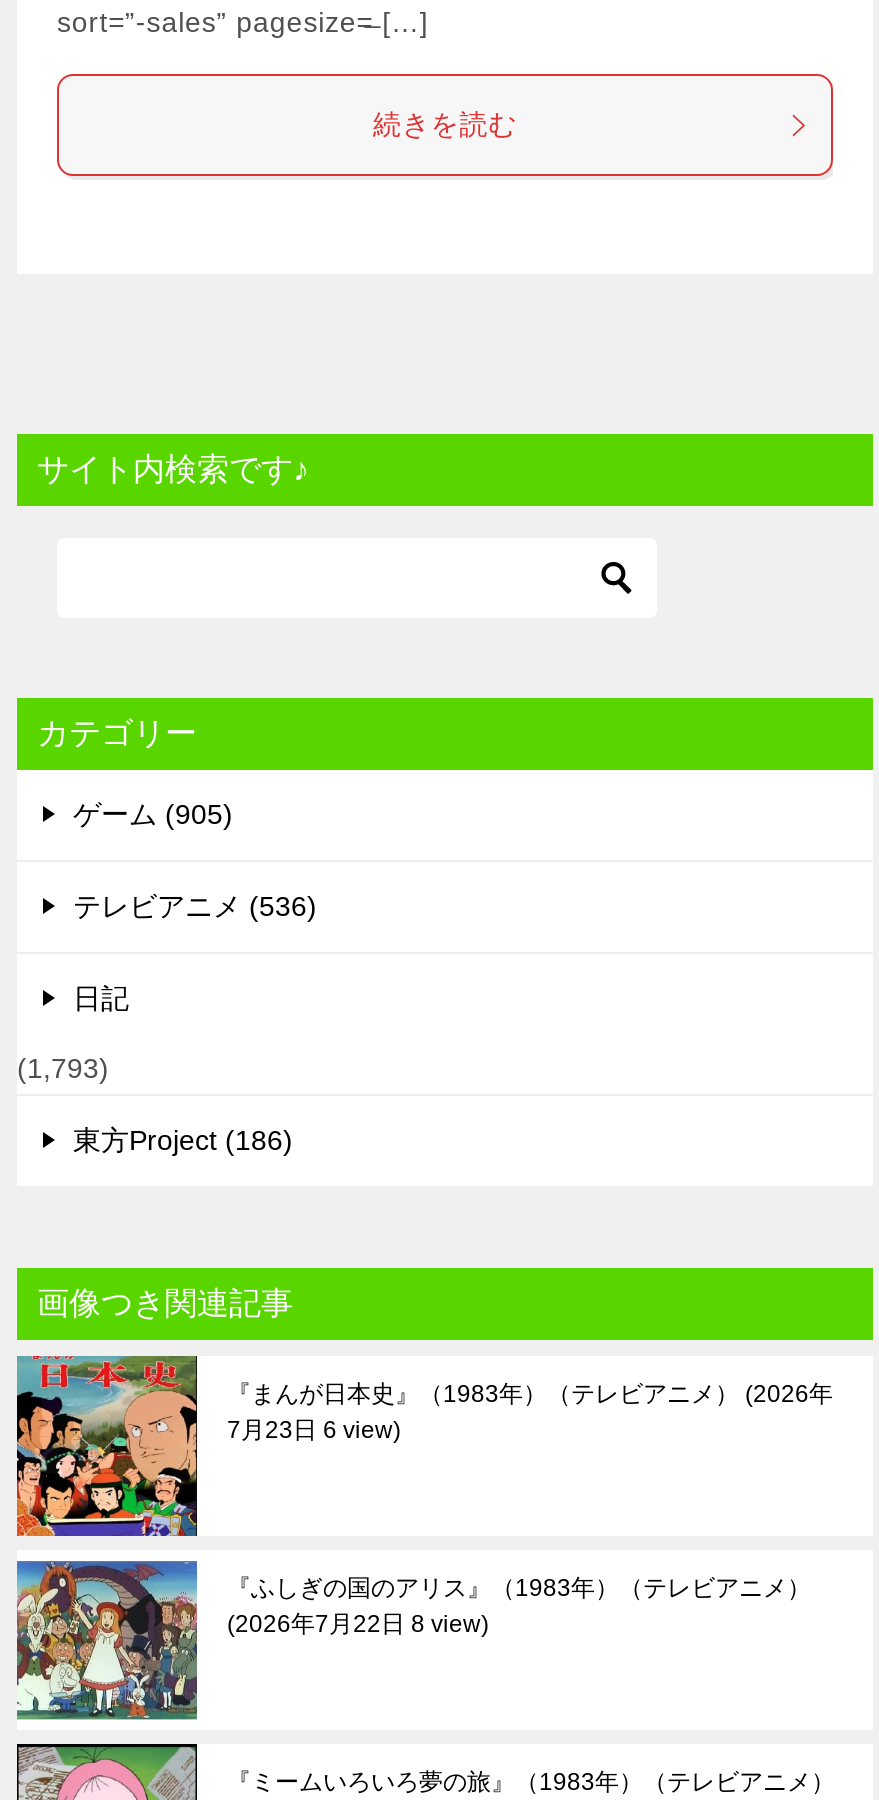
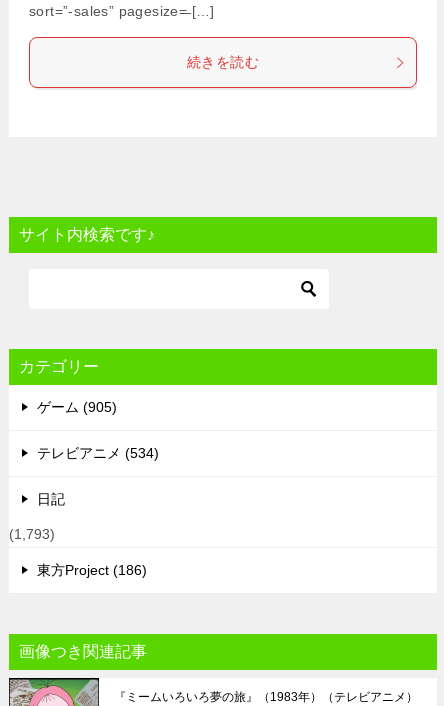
[73,890,317,922] テレビアニメ (536) -> [37,445,159,461] テレビアニメ (534)
[15,1354,833,1538] [image] | 『まんが日本史』（1983年）（テレビアニメ） 2026年 | 7月23日 6 view -> none
[15,1560,811,1728] [image] | 『ふしぎの国のアリス』（1983年）（テレビアニメ） | 2026年7月22日 8 view -> none

